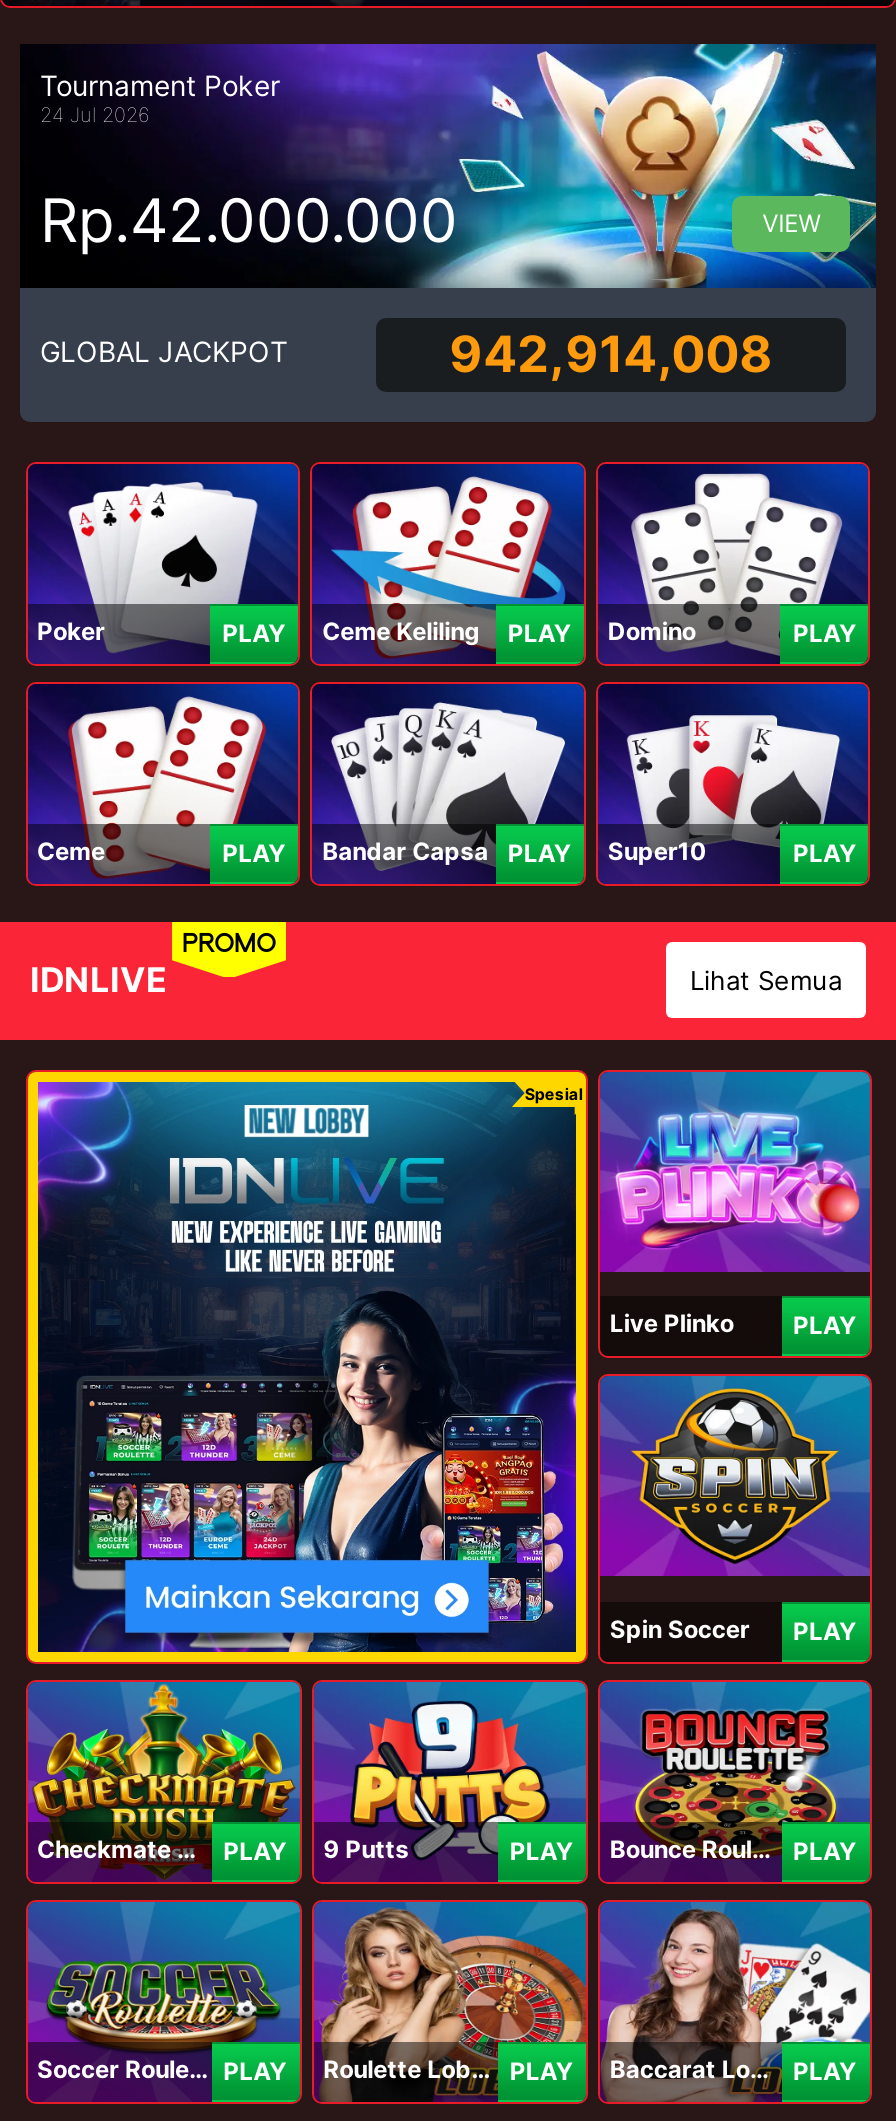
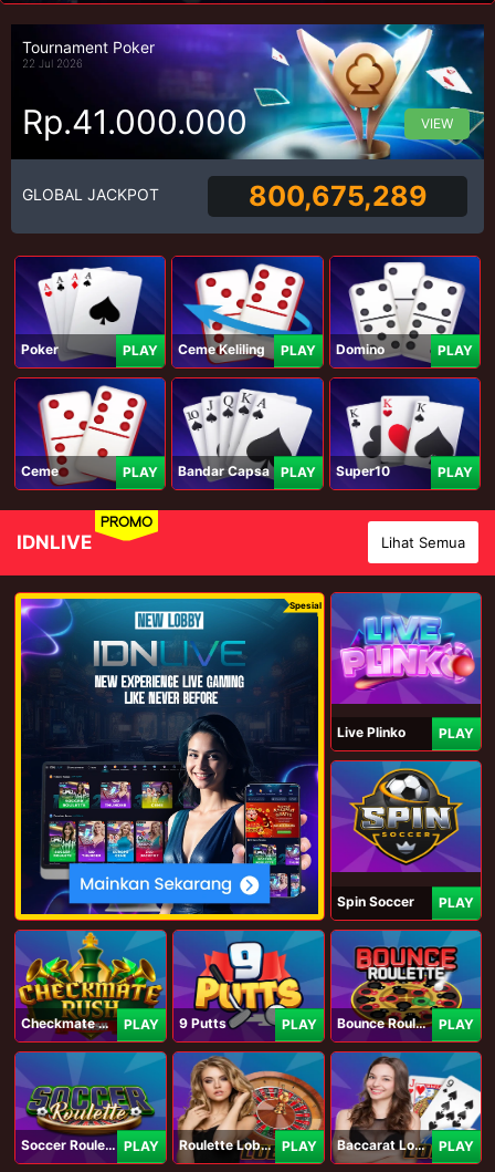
[40,103,150,127] 24 Jul 2026 -> [22,57,83,70] 22 Jul 2026
[40,184,458,256] Rp.42.000.000 -> [22,102,247,142] Rp.41.000.000
[449,323,773,383] 942,914,008 -> [248,179,427,212] 800,675,289

